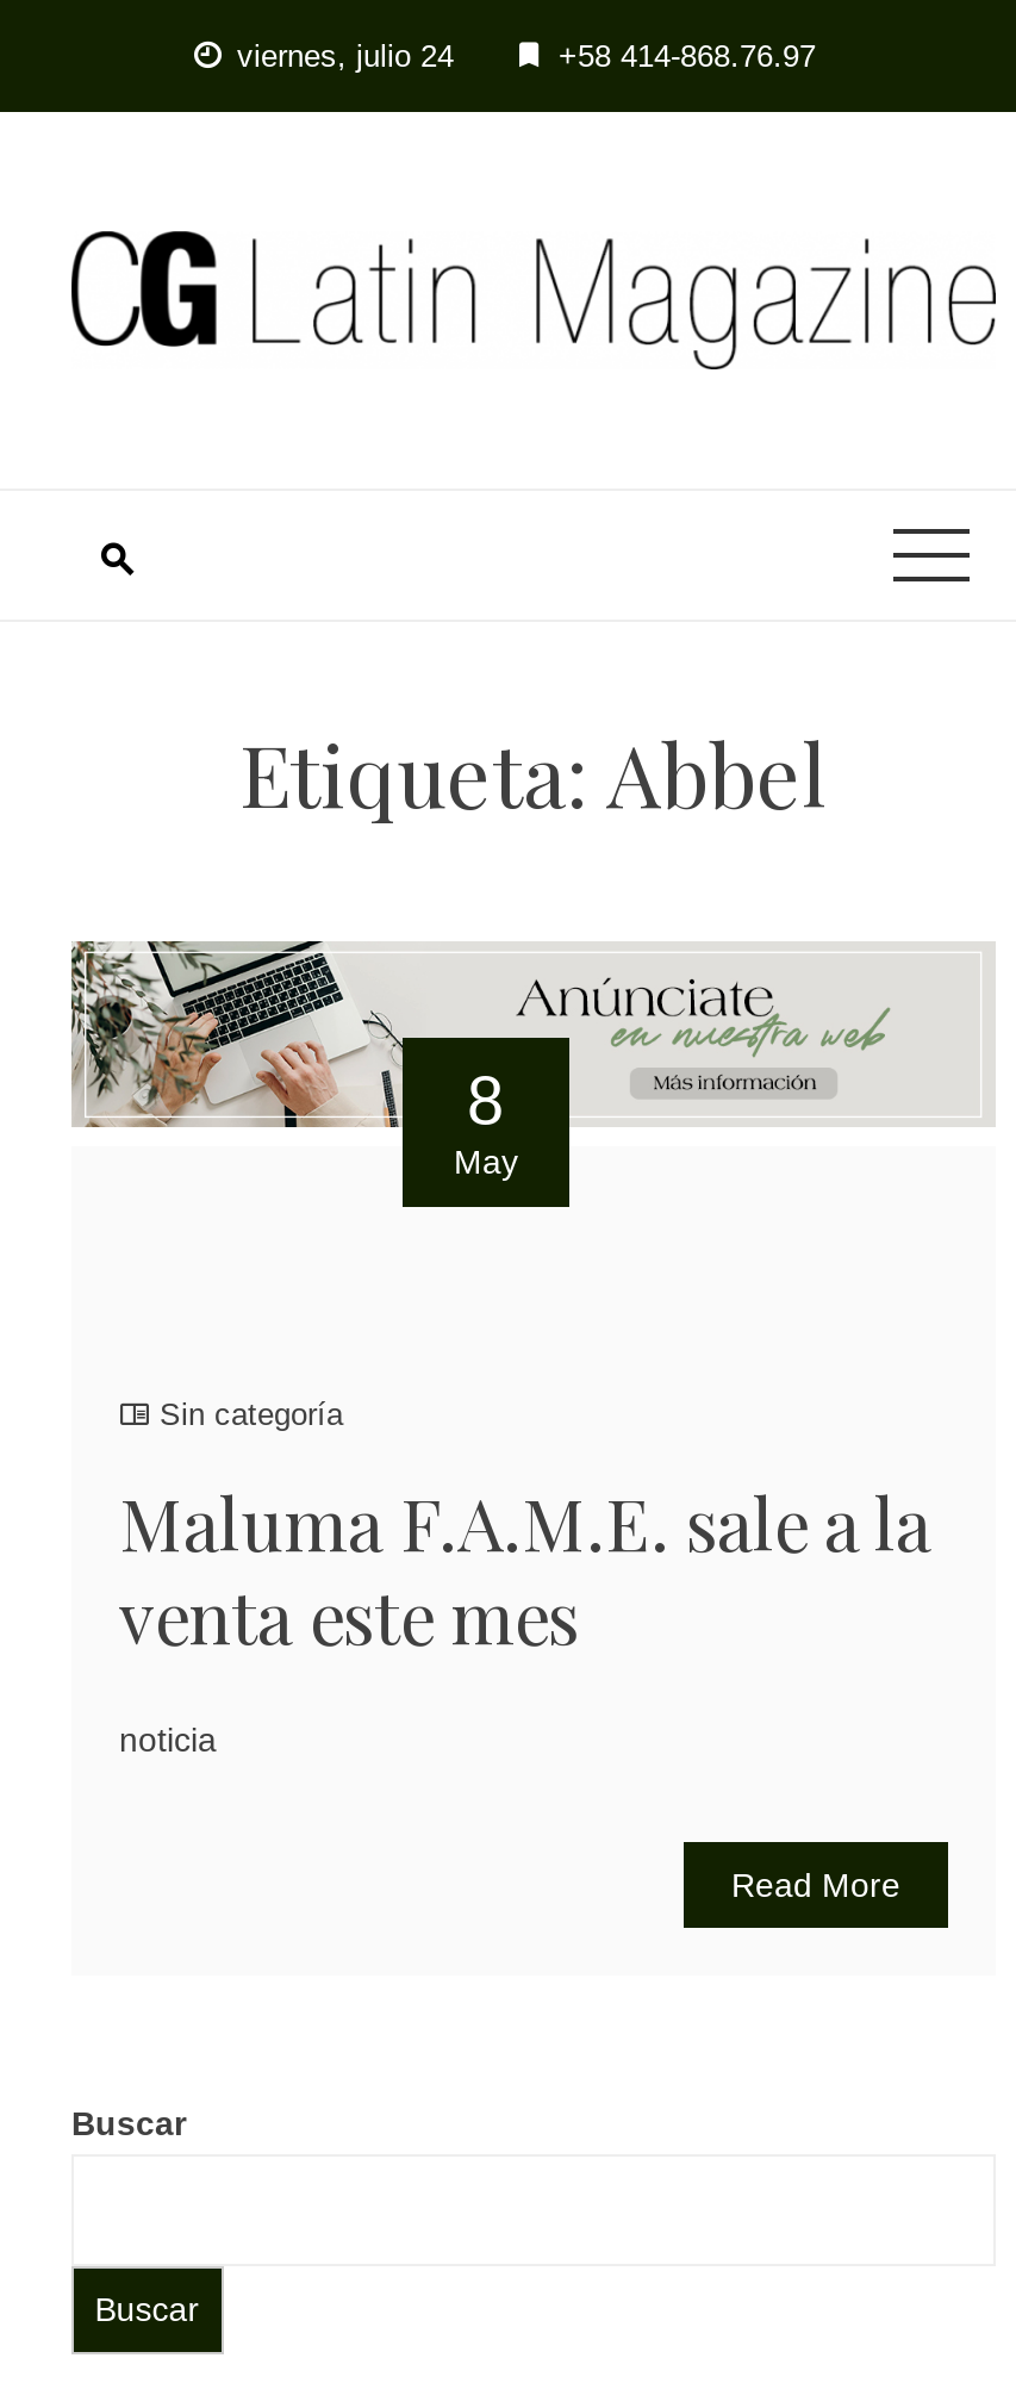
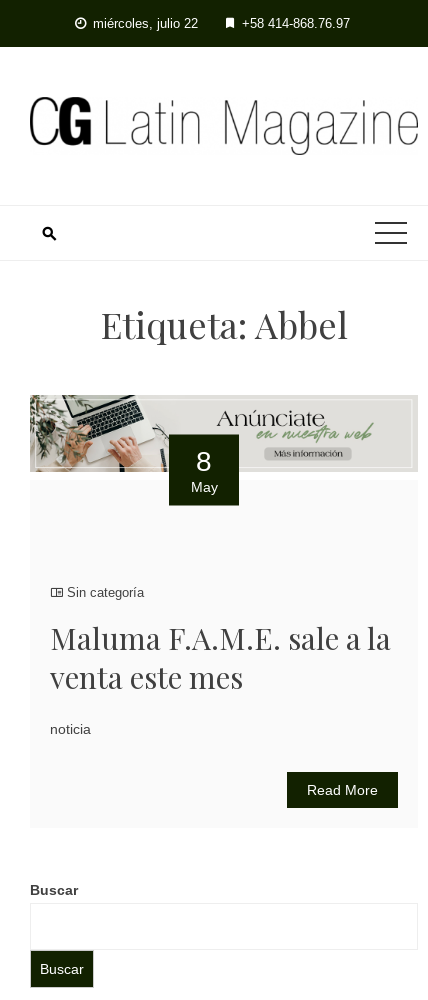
[237,38,454,74] viernes, julio 24 -> [92,16,197,31] miércoles, julio 22

